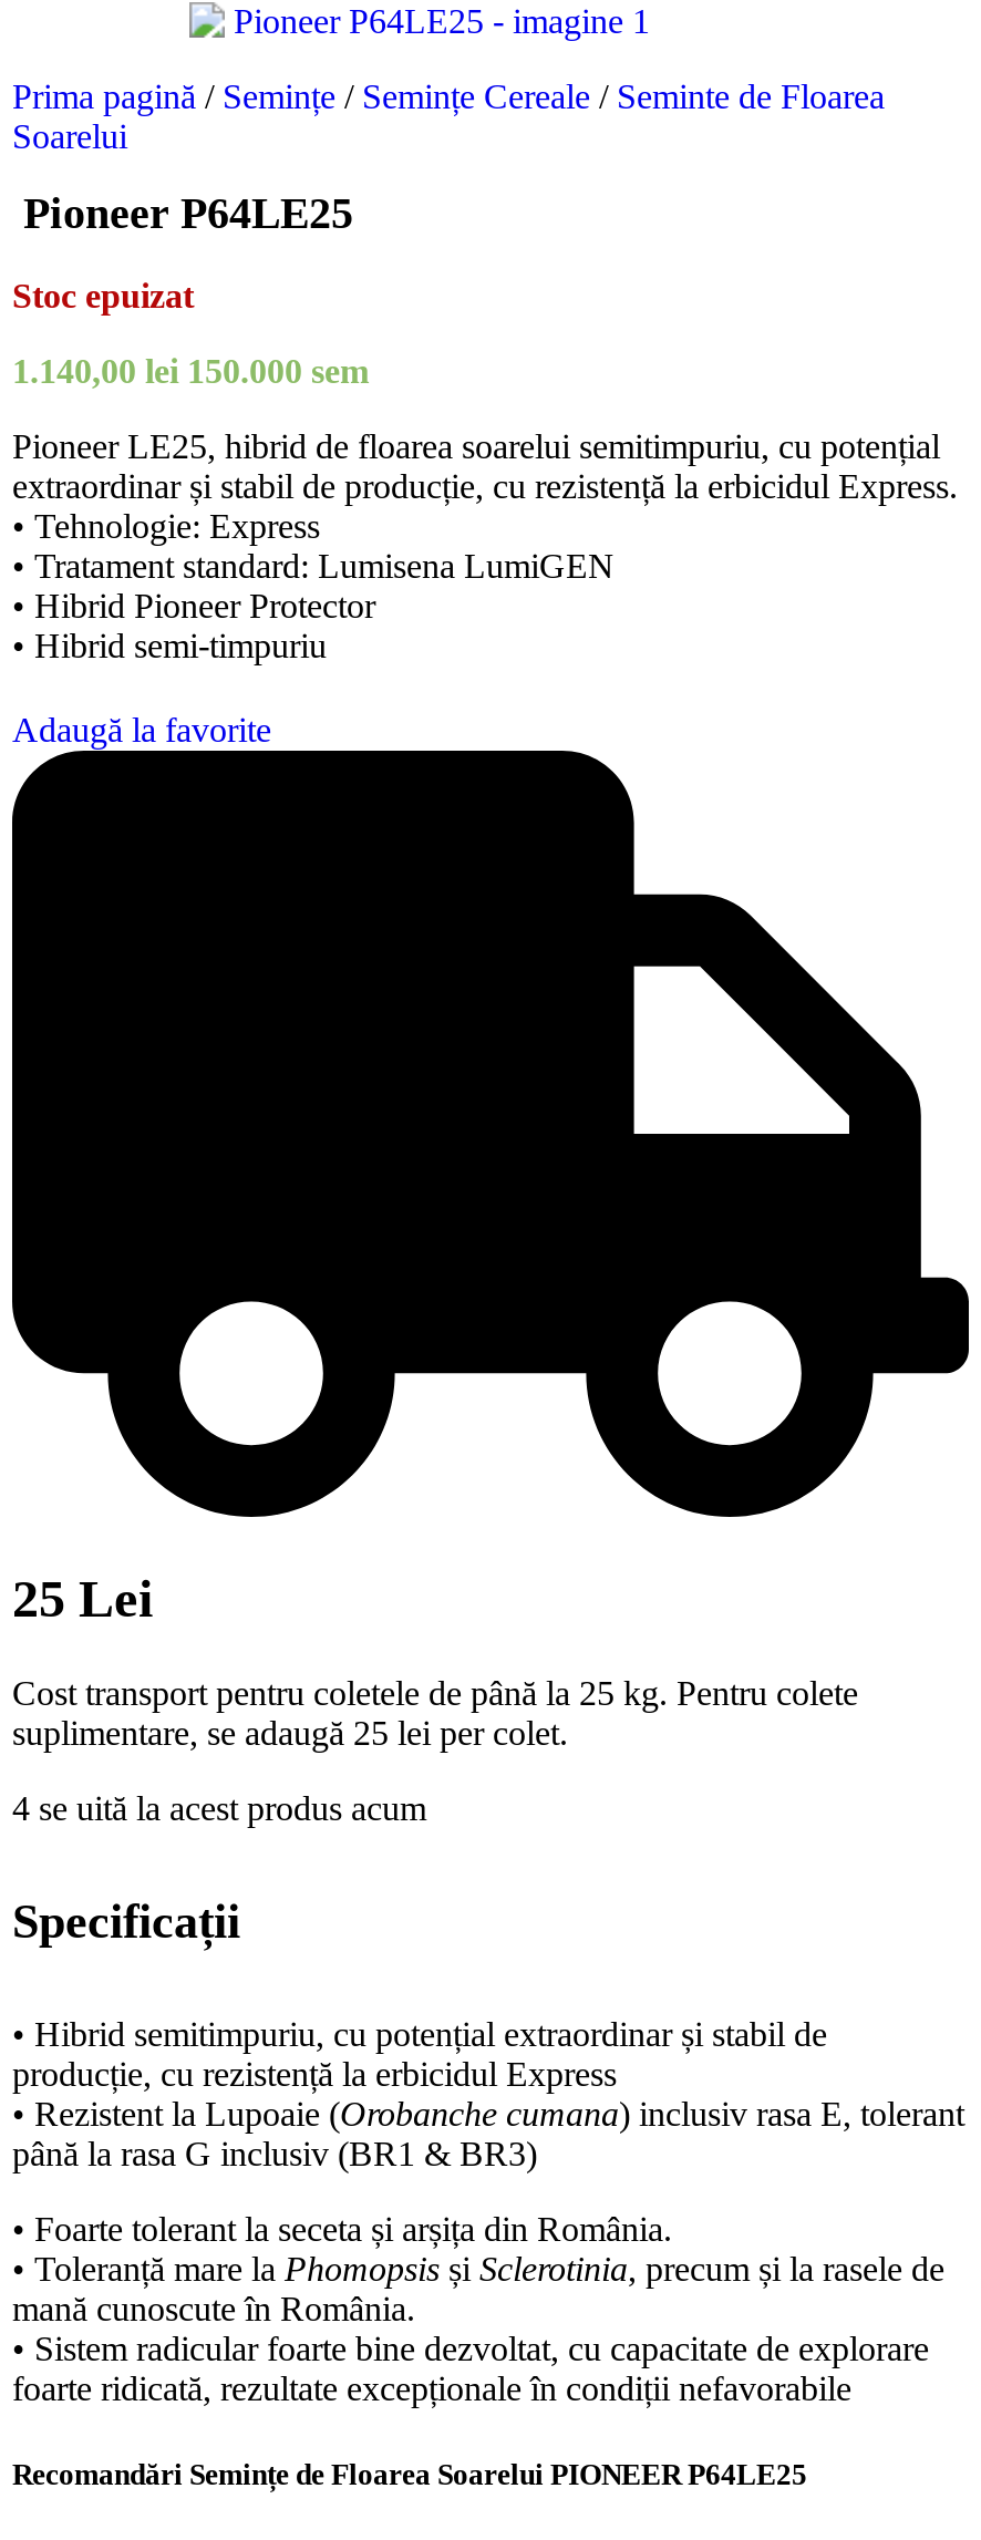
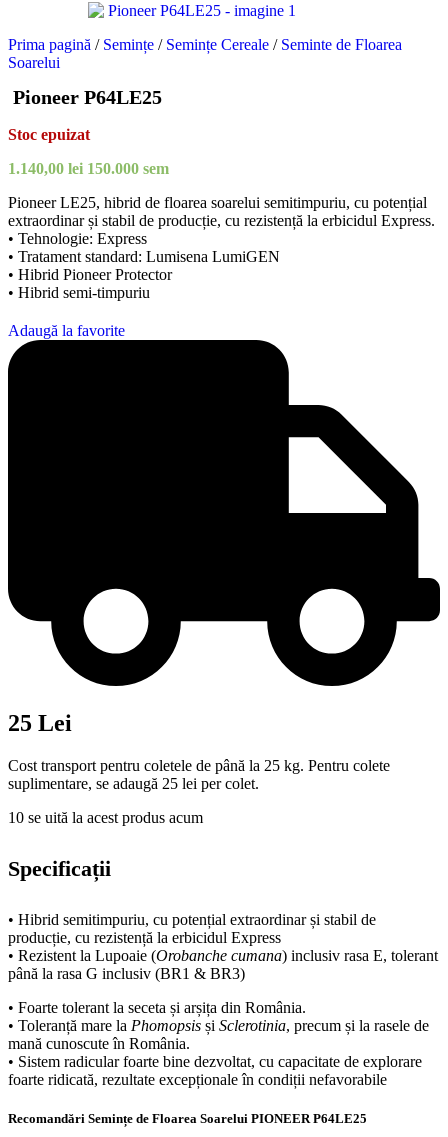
[12,1789,426,1826] 4 se uită la acest produs acum -> [8,809,203,826] 10 se uită la acest produs acum

